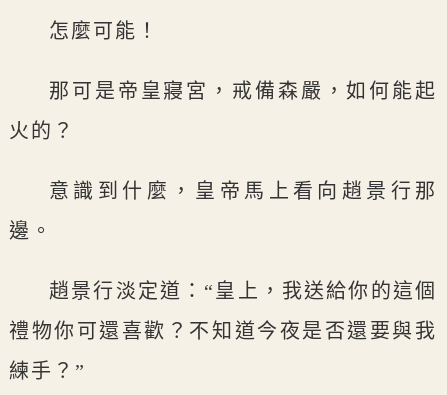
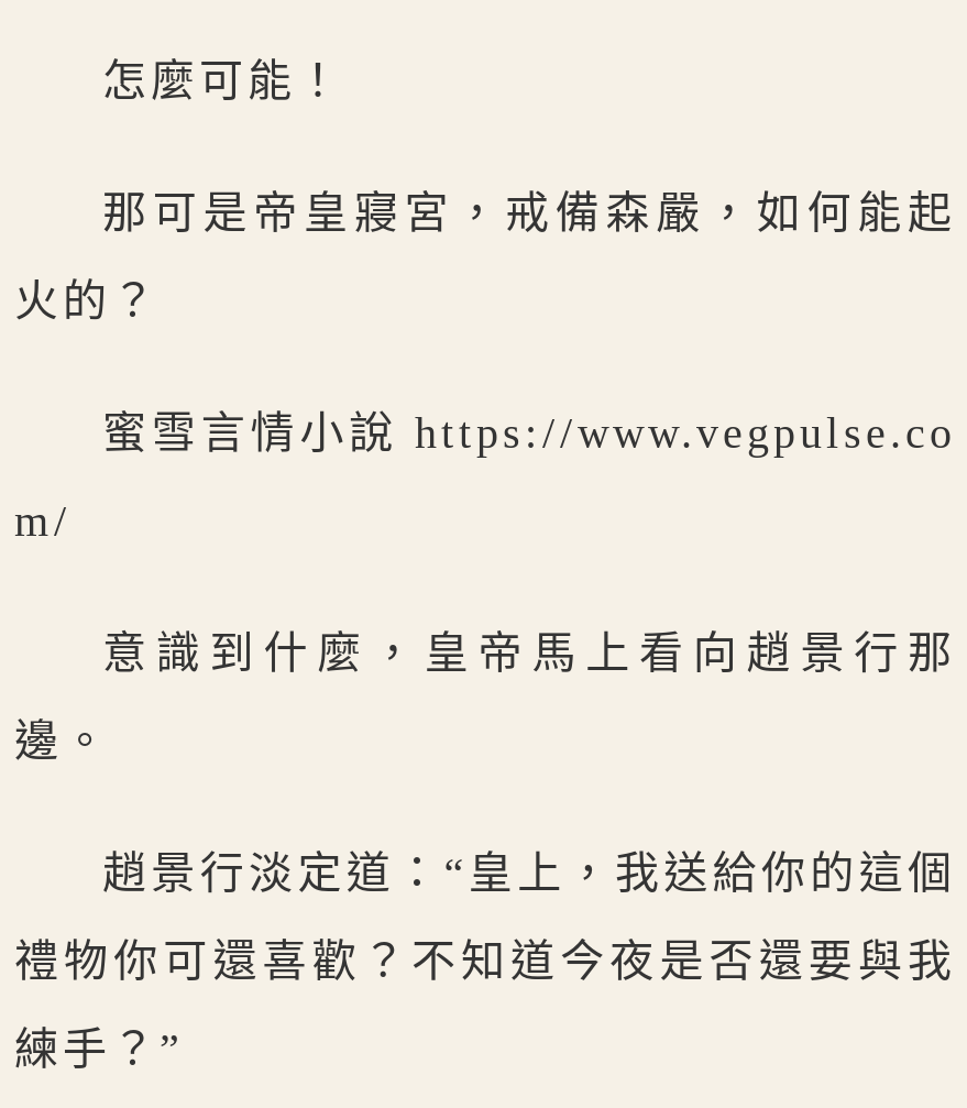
none -> [14,409,956,546] 蜜雪言情小說 https://www.vegpulse.co | m/

